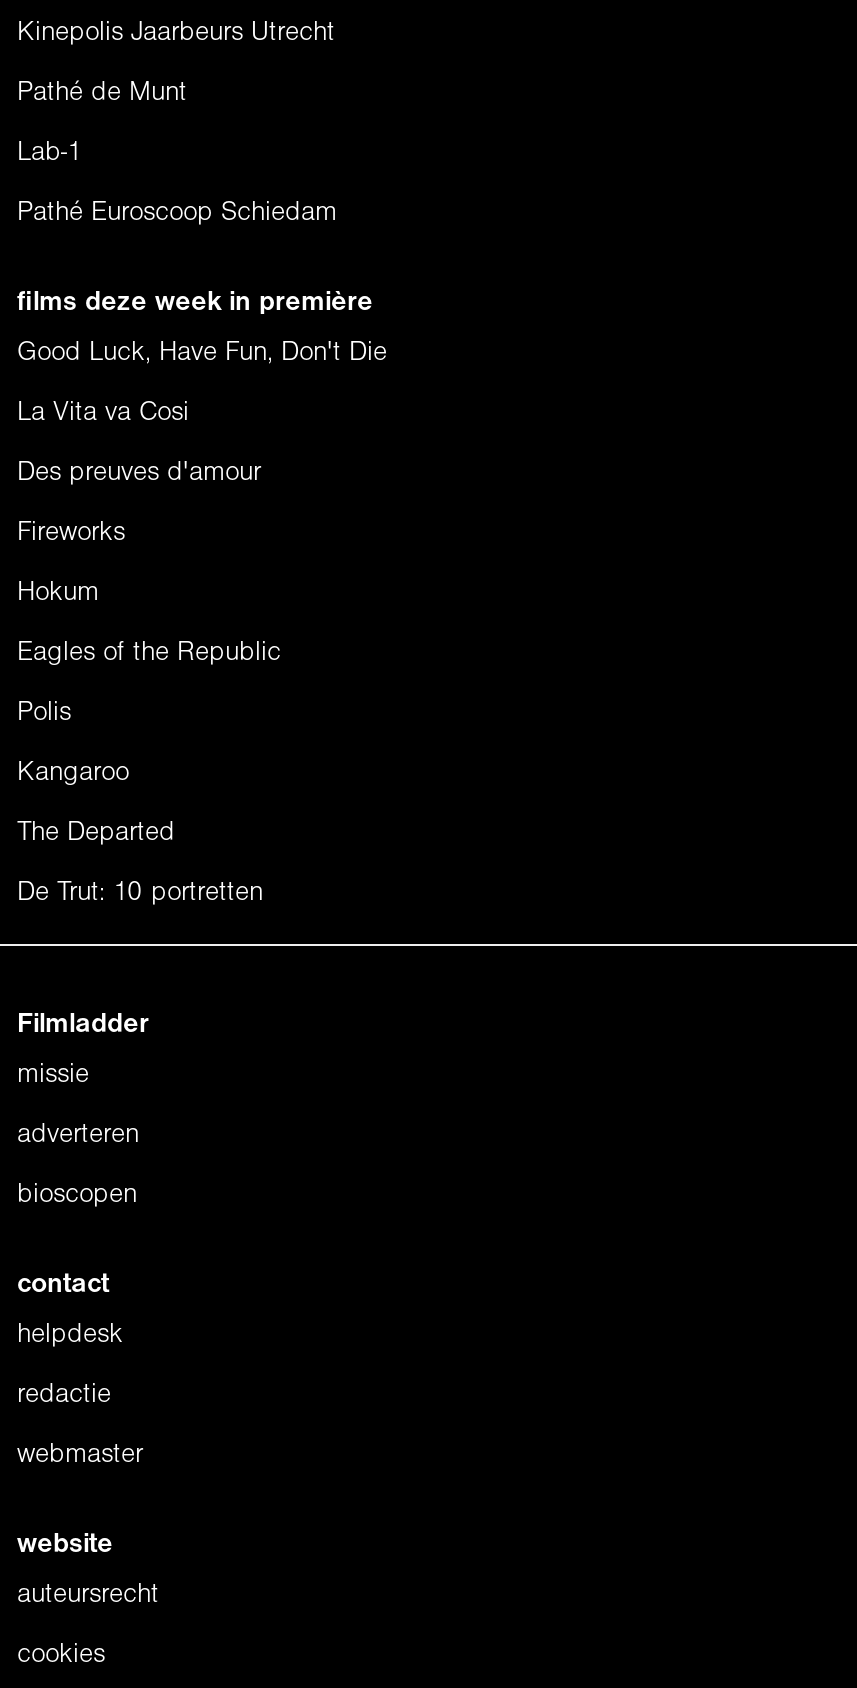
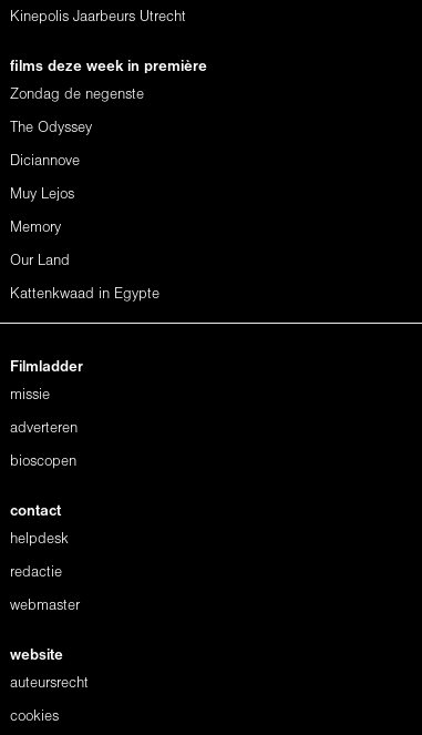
[17,82,337,224] Pathé de Munt | Lab-1 | Pathé Euroscoop Schiedam -> none
[17,342,387,904] Good Luck, Have Fun, Don't Die | La Vita va Cosi | Des preuves d'amour | Fireworks | Hokum | Eagles of the Republic | Polis | Kangaroo | The Departed | De Trut: 10 portretten -> [10,89,159,300] Zondag de negenste | The Odyssey | Diciannove | Muy Lejos | Memory | Our Land | Kattenkwaad in Egypte

